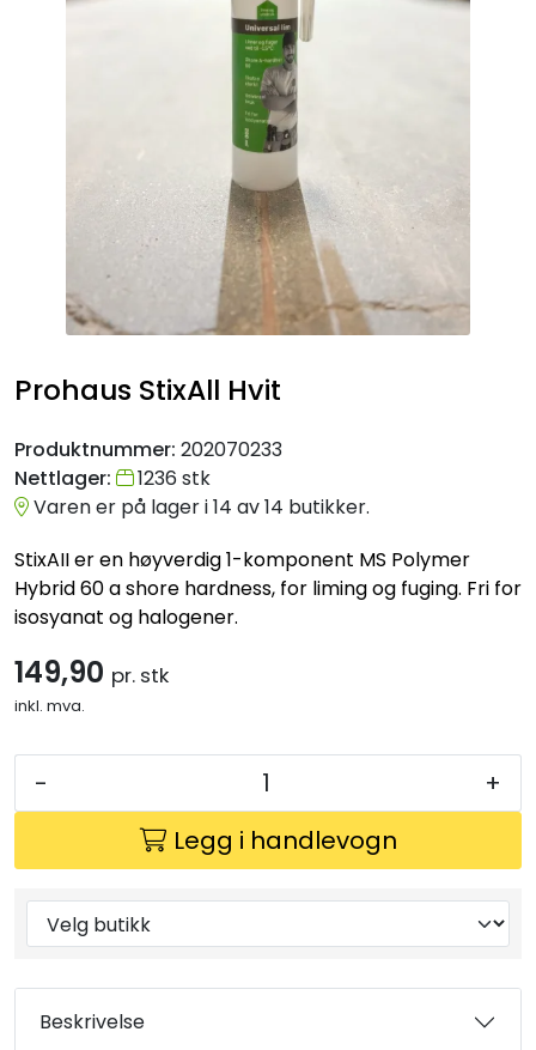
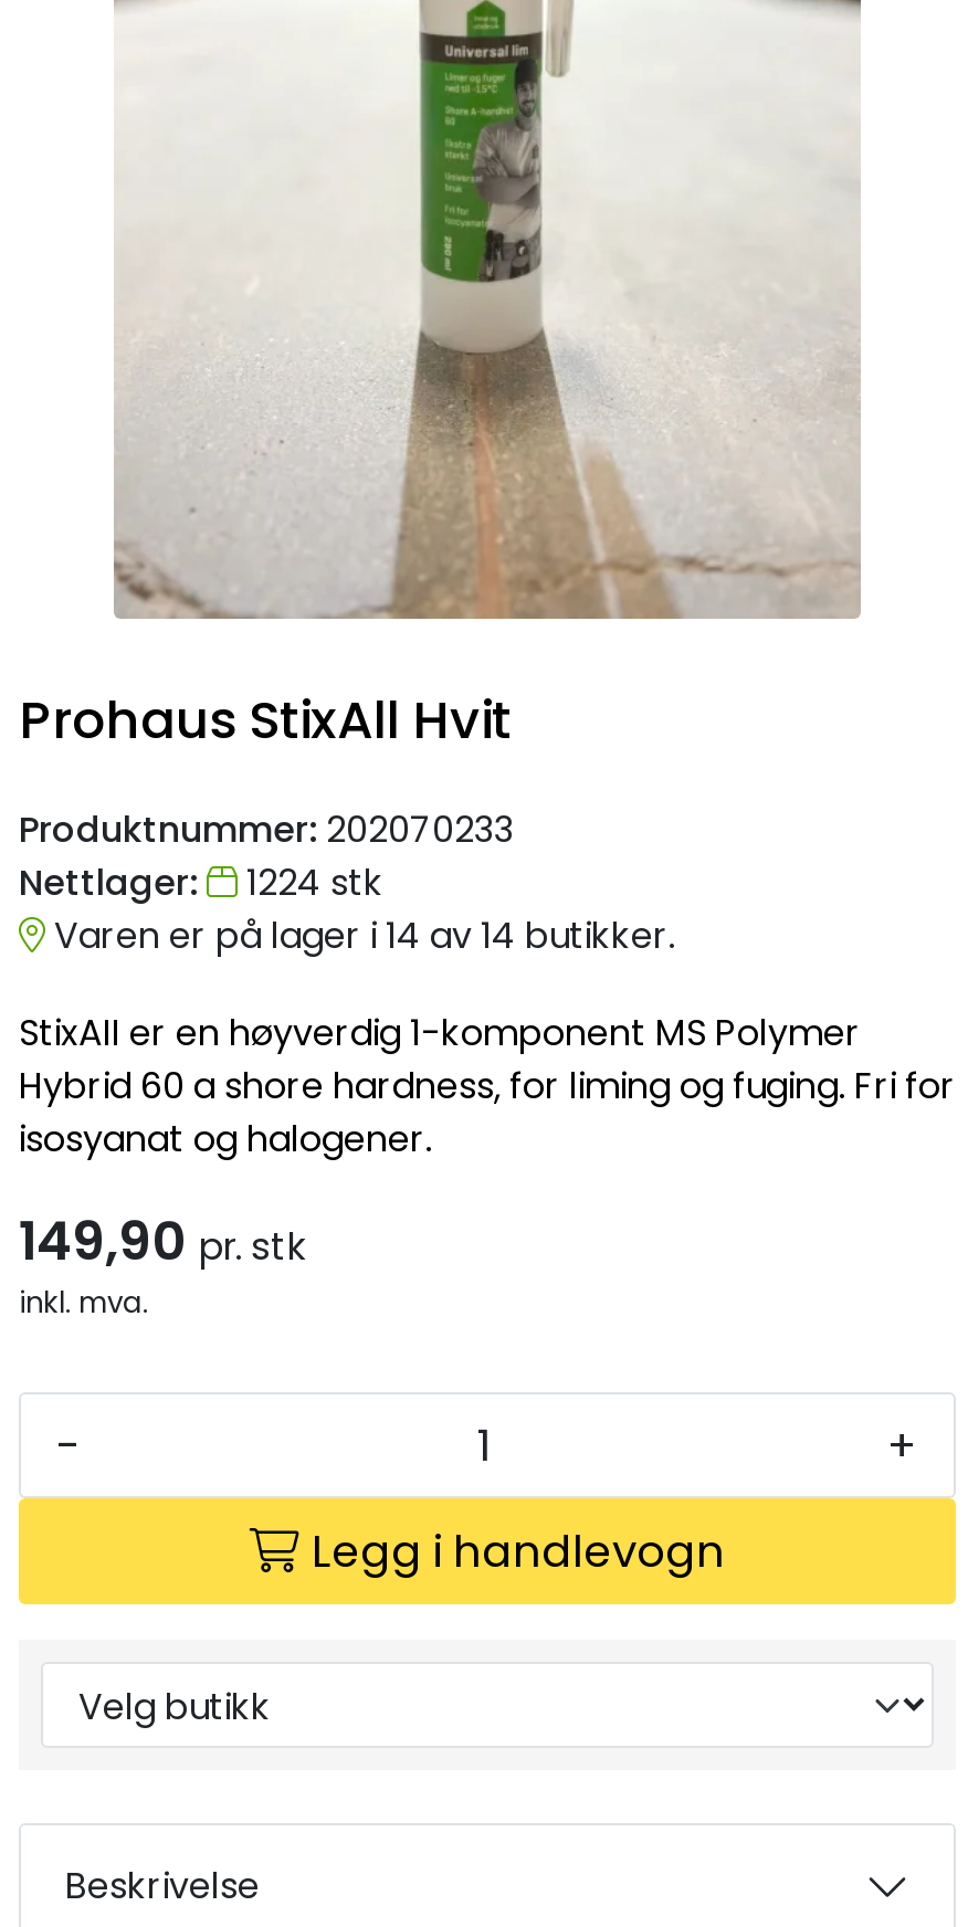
[14,464,211,492] Nettlager: 1236 stk -> [19,857,383,907] Nettlager: 1224 stk

